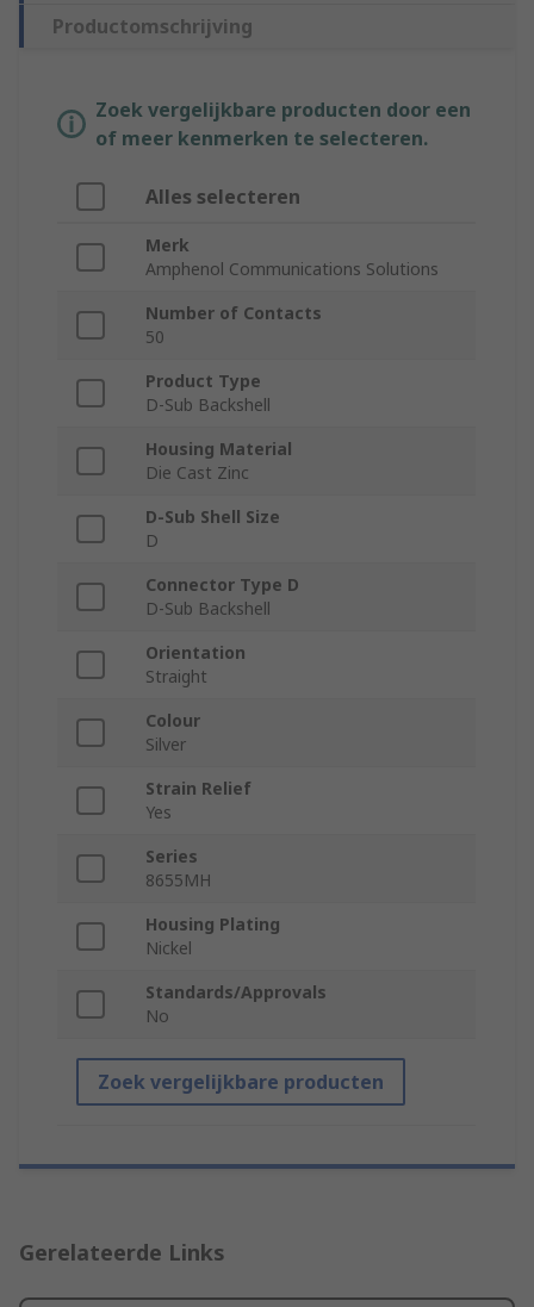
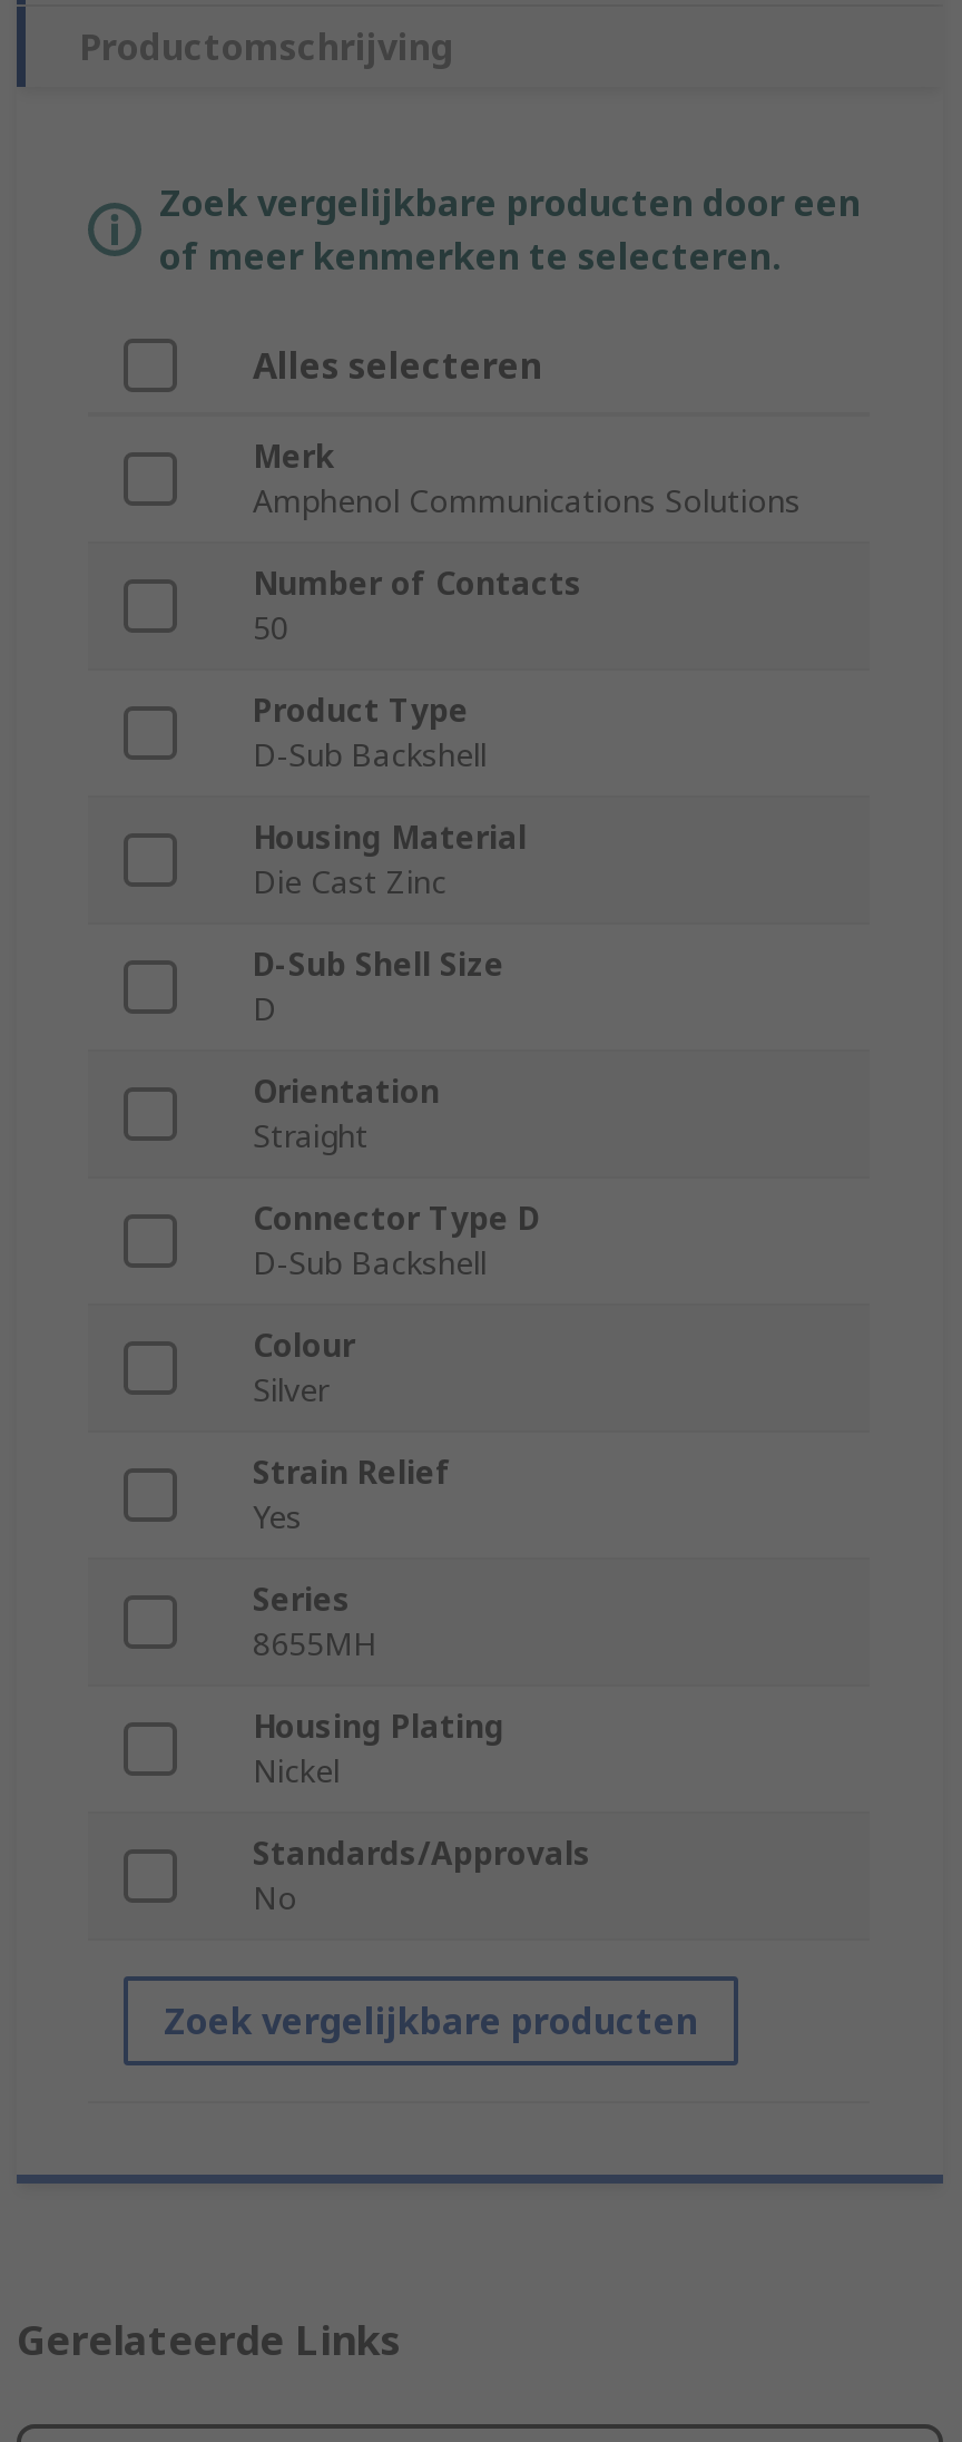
moved [145,574,299,620] -> [253,1198,540,1285]: Connector Type D | D-Sub Backshell
moved [145,642,246,688] -> [253,1071,440,1157]: Orientation | Straight

